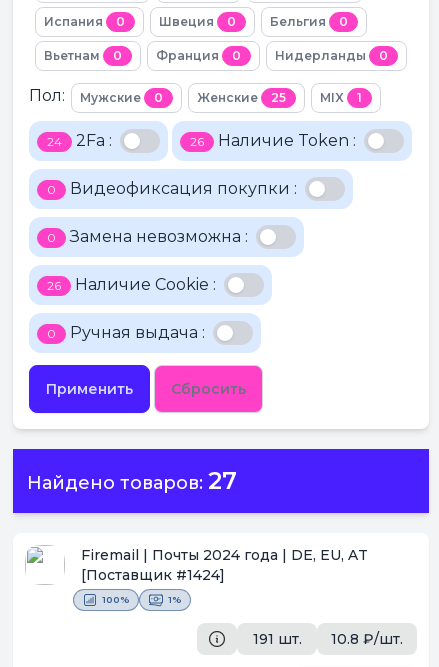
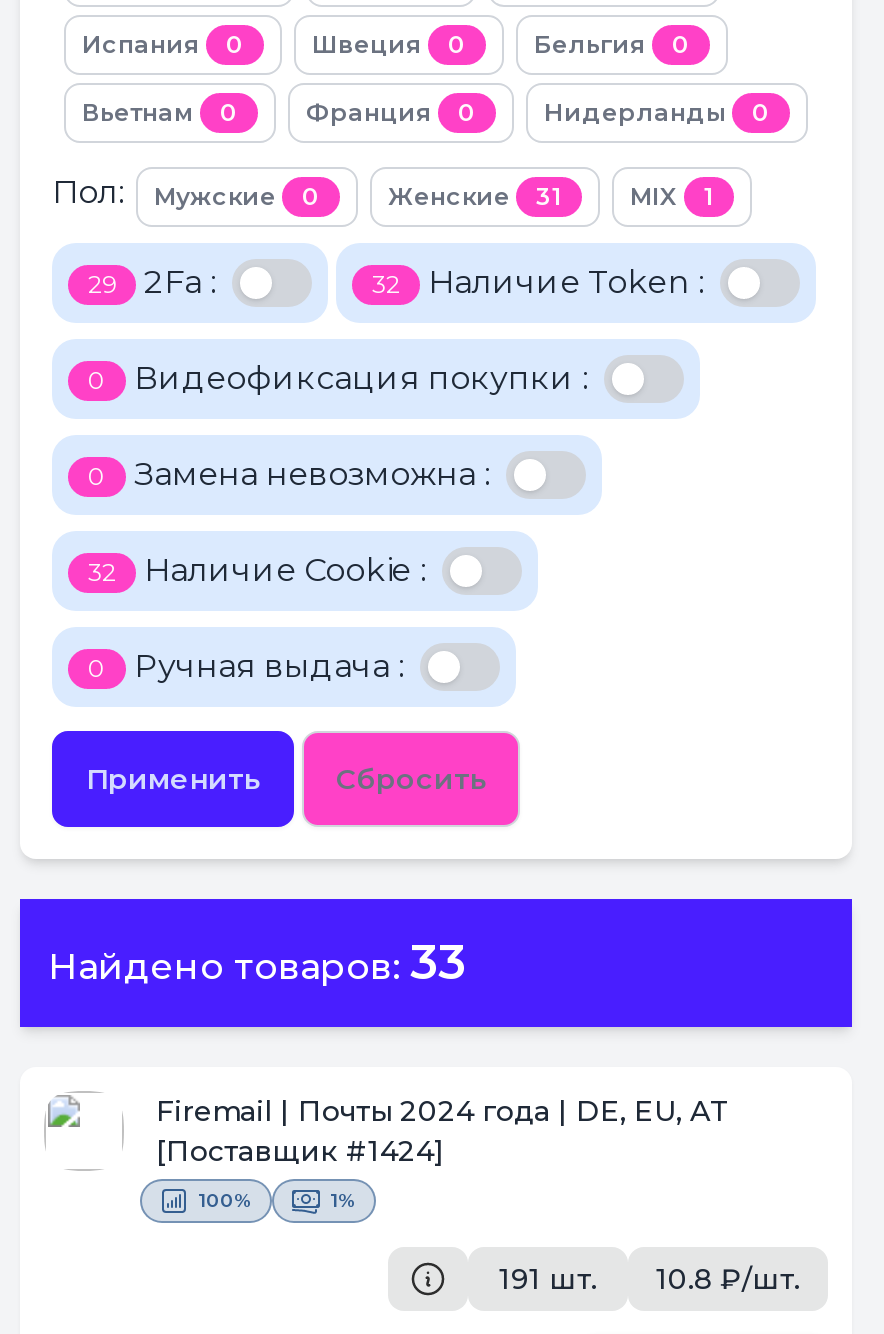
[197,90,286,105] Женские 25 -> [388,181,562,211] Женские 31
[47,131,112,150] 24 2Fa : -> [88,263,216,301] 29 2Fa :
[190,131,356,150] 26 Наличие Token : -> [372,263,704,301] 32 Наличие Token :
[47,275,216,294] 26 Наличие Cookie : -> [88,551,426,589] 32 Наличие Cookie :
[27,466,237,495] Найдено товаров: 27 -> [48,933,466,991] Найдено товаров: 33

